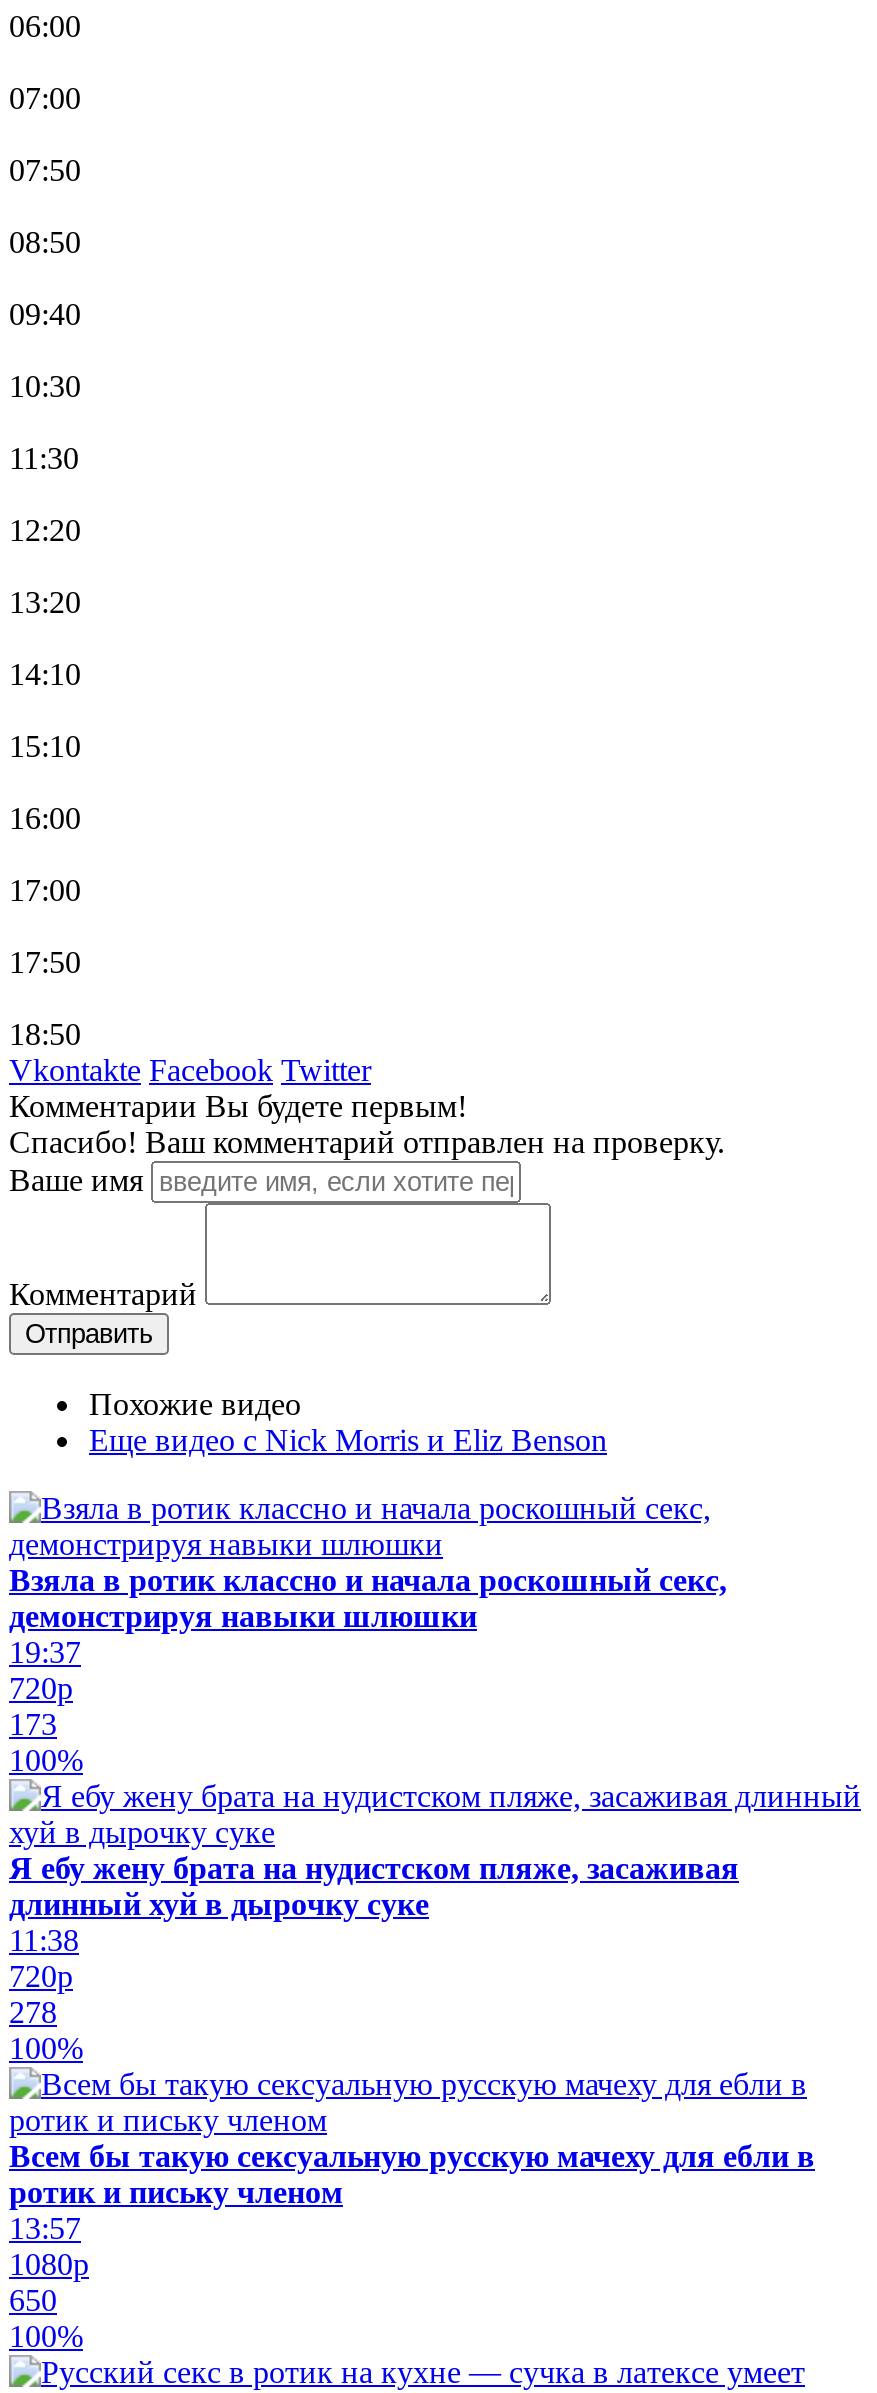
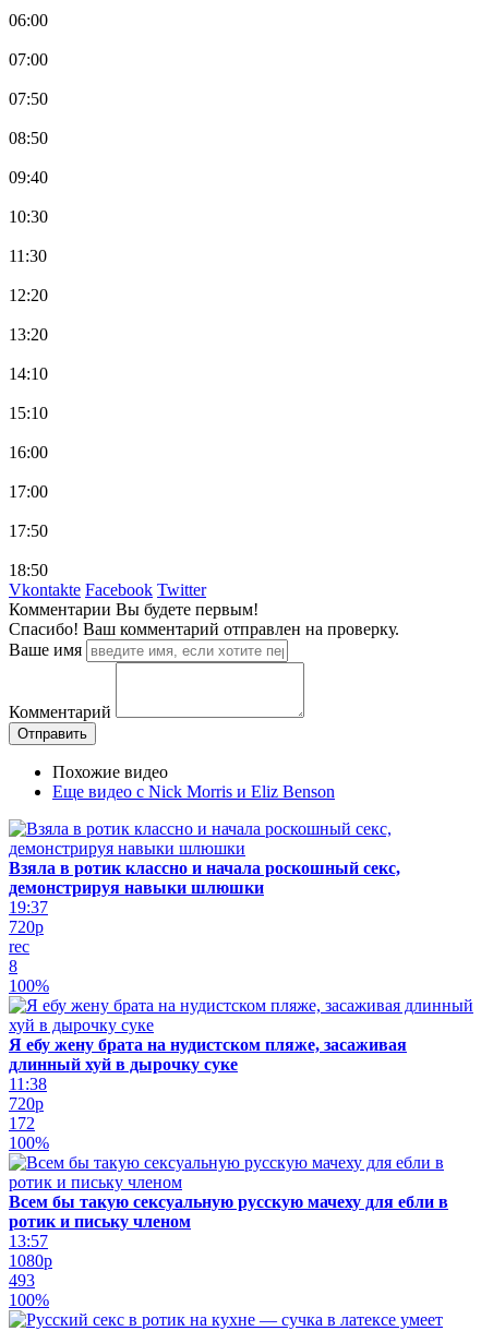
[9,1707,57,1741] 173 -> [9,937,29,975] rec | 8
[9,1995,57,2029] 278 -> [9,1114,35,1132] 172
[9,2283,57,2317] 650 -> [9,1271,35,1289] 493

